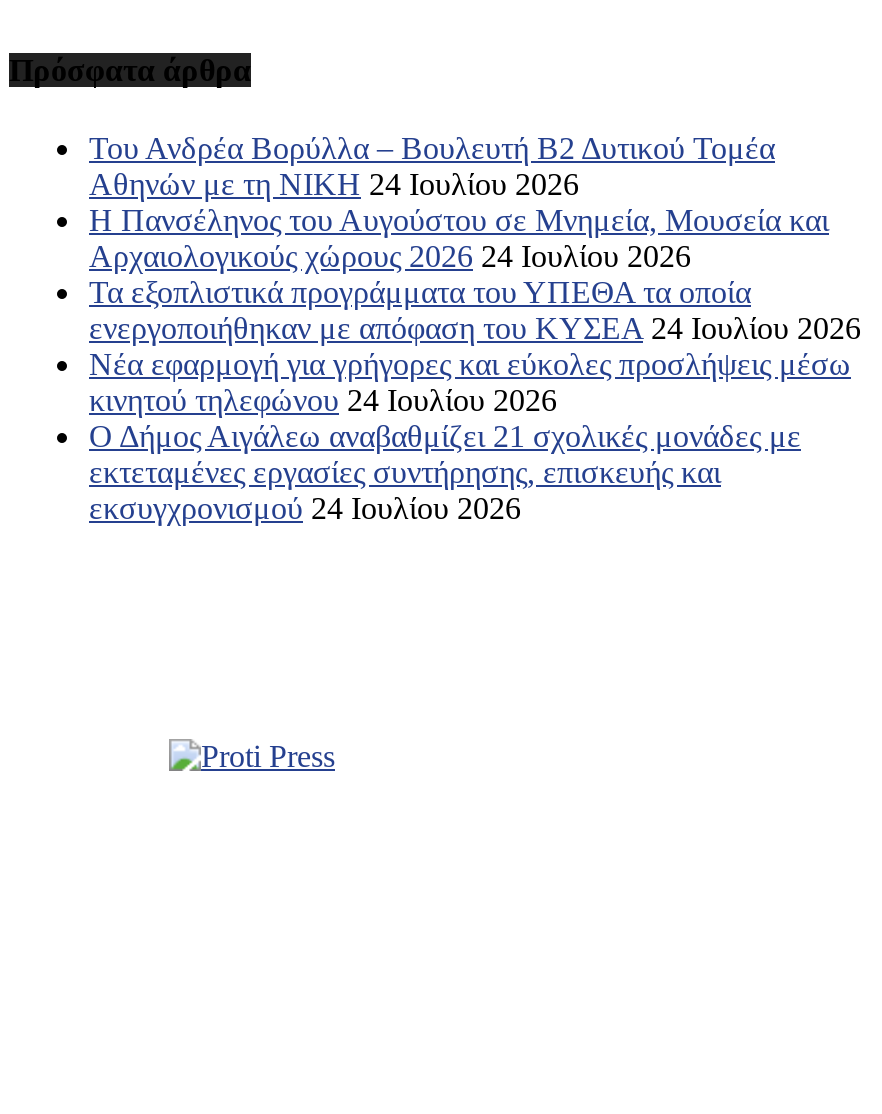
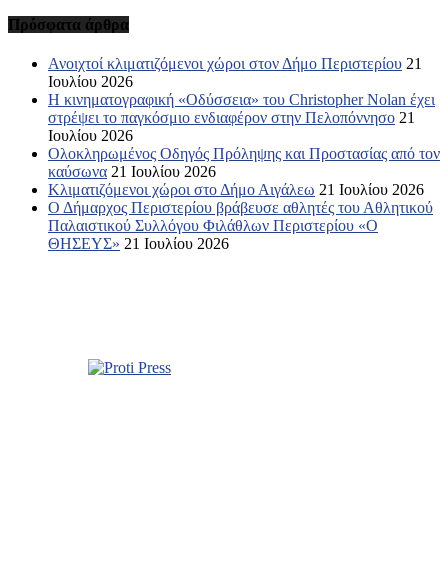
[89,132,861,526] Του Ανδρέα Βορύλλα – Βουλευτή Β2 Δυτικού Τομέα | Αθηνών με τη ΝΙΚΗ 24 Ιουλίου 2026 | Η Πανσέληνος του Αυγούστου σε Μνημεία, Μουσεία και | Αρχαιολογικούς χώρους 2026 24 Ιουλίου 2026 | Τα εξοπλιστικά προγράμματα του ΥΠΕΘΑ τα οποία | ενεργοποιήθηκαν με απόφαση του ΚΥΣΕΑ 24 Ιουλίου 2026 | Νέα εφαρμογή για γρήγορες και εύκολες προσλήψεις μέσω | κινητού τηλεφώνου 24 Ιουλίου 2026 | Ο Δήμος Αιγάλεω αναβαθμίζει 21 σχολικές μονάδες με | εκτεταμένες εργασίες συντήρησης, επισκευής και | εκσυγχρονισμού 24 Ιουλίου 2026 -> [48,55,440,252] Ανοιχτοί κλιματιζόμενοι χώροι στον Δήμο Περιστερίου 21 | Ιουλίου 2026 | Η κινηματογραφική «Οδύσσεια» του Christopher Nolan έχει | στρέψει το παγκόσμιο ενδιαφέρον στην Πελοπόννησο 21 | Ιουλίου 2026 | Ολοκληρωμένος Οδηγός Πρόληψης και Προστασίας από τον | καύσωνα 21 Ιουλίου 2026 | Κλιματιζόμενοι χώροι στο Δήμο Αιγάλεω 21 Ιουλίου 2026 | Ο Δήμαρχος Περιστερίου βράβευσε αθλητές του Αθλητικού | Παλαιστικού Συλλόγου Φιλάθλων Περιστερίου «Ο | ΘΗΣΕΥΣ» 21 Ιουλίου 2026

